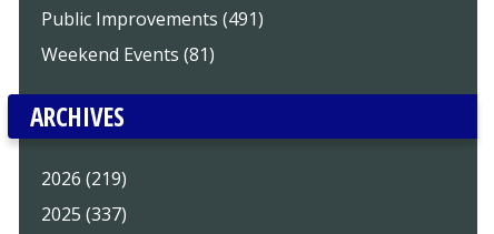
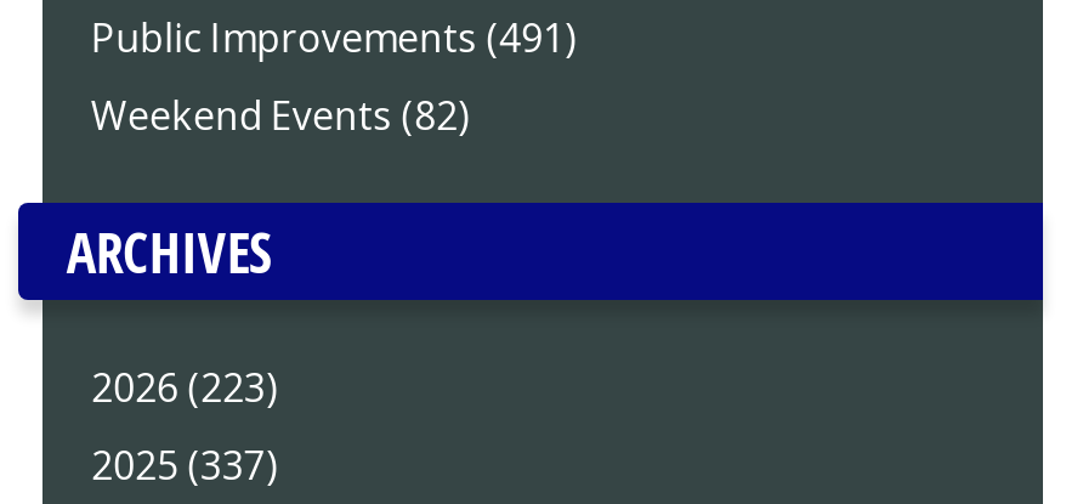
[41,42,215,67] Weekend Events (81) -> [91,89,469,143] Weekend Events (82)
[41,167,127,191] 2026 (219) -> [91,361,278,415] 2026 (223)

